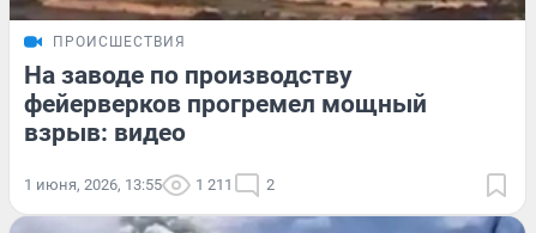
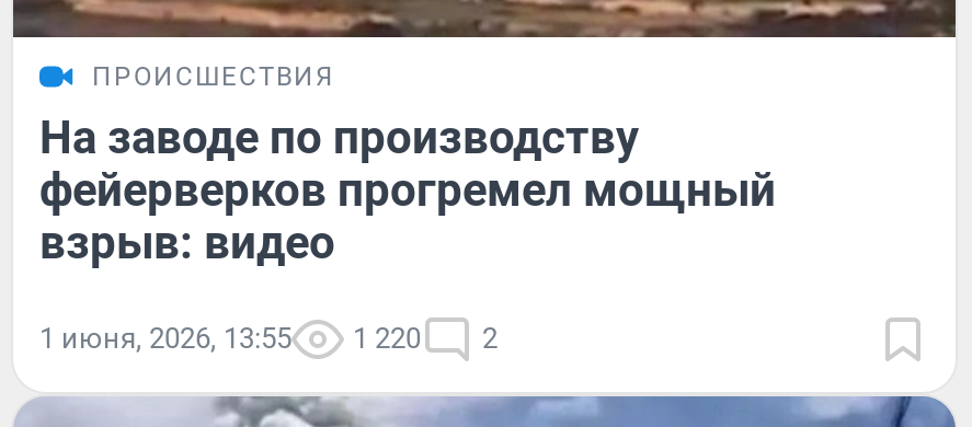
[24,175,275,193] 1 июня, 2026, 13:55 1 211 2 -> [39,321,498,354] 1 июня, 2026, 13:55 1 220 2

